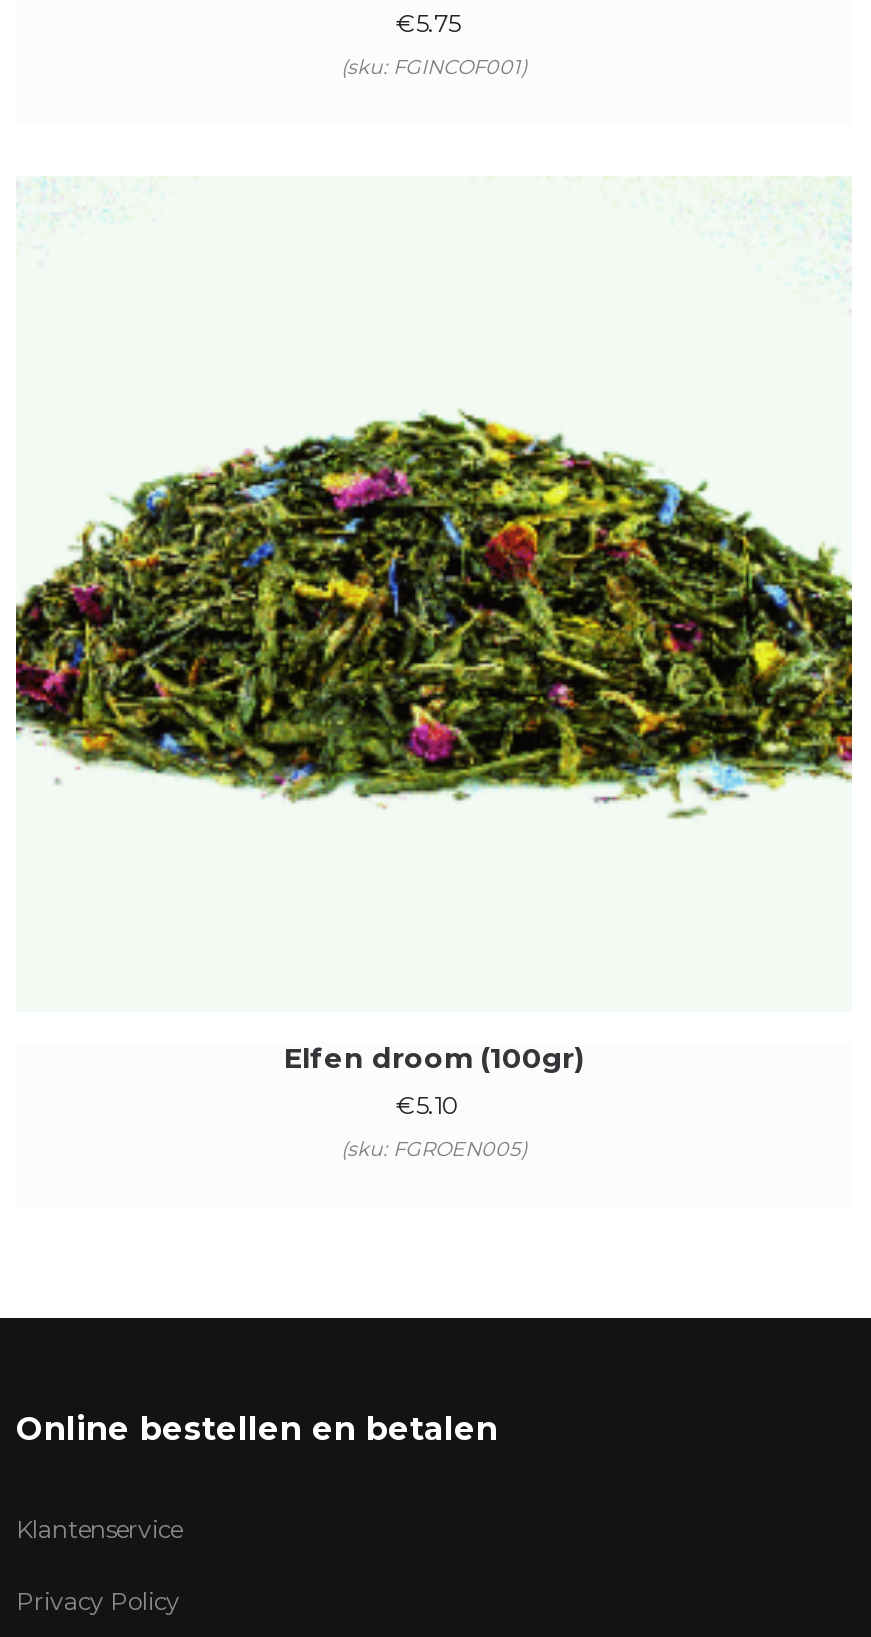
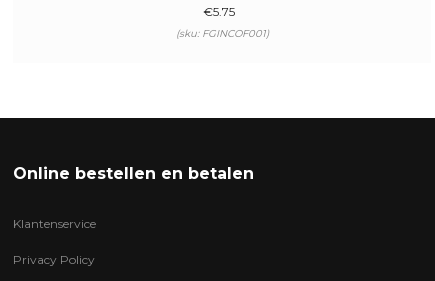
[14,408,854,820] [image] -> none
[284,1039,584,1161] Elfen droom (100gr) | €5.10 | (sku: FGROEN005) -> none

